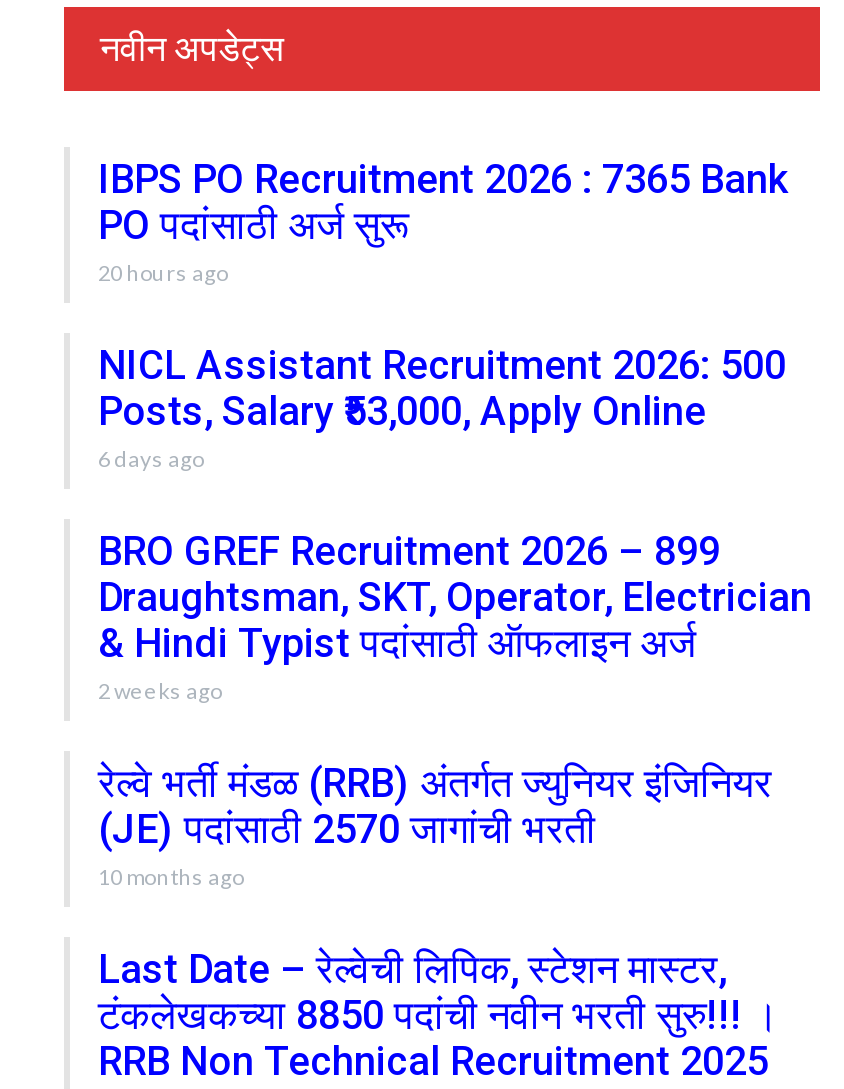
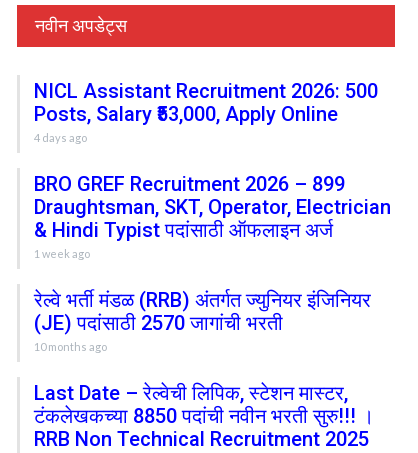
[98,154,788,284] IBPS PO Recruitment 2026 : 7365 Bank | PO पदांसाठी अर्ज सुरू | 20 hours ago -> none
[98,444,204,470] 6 days ago -> [34,131,87,144] 4 days ago
[98,676,222,702] 2 weeks ago -> [34,247,90,260] 1 week ago

